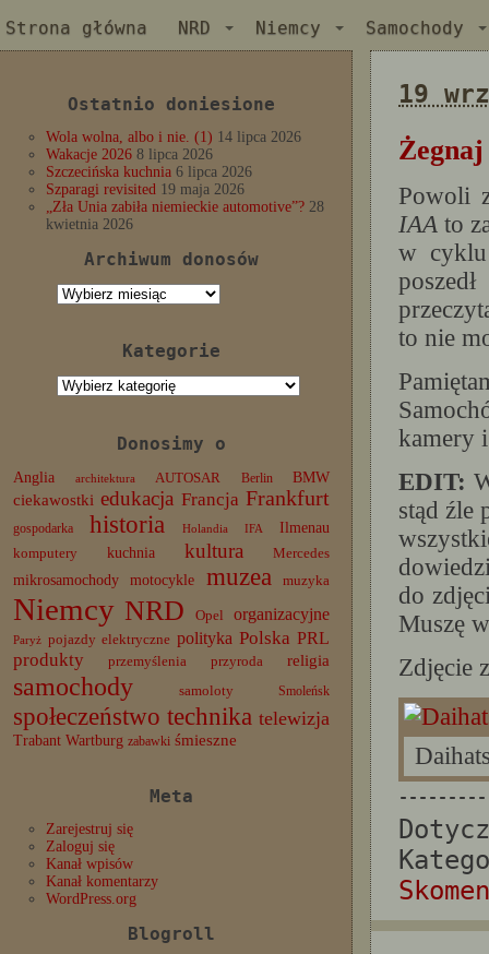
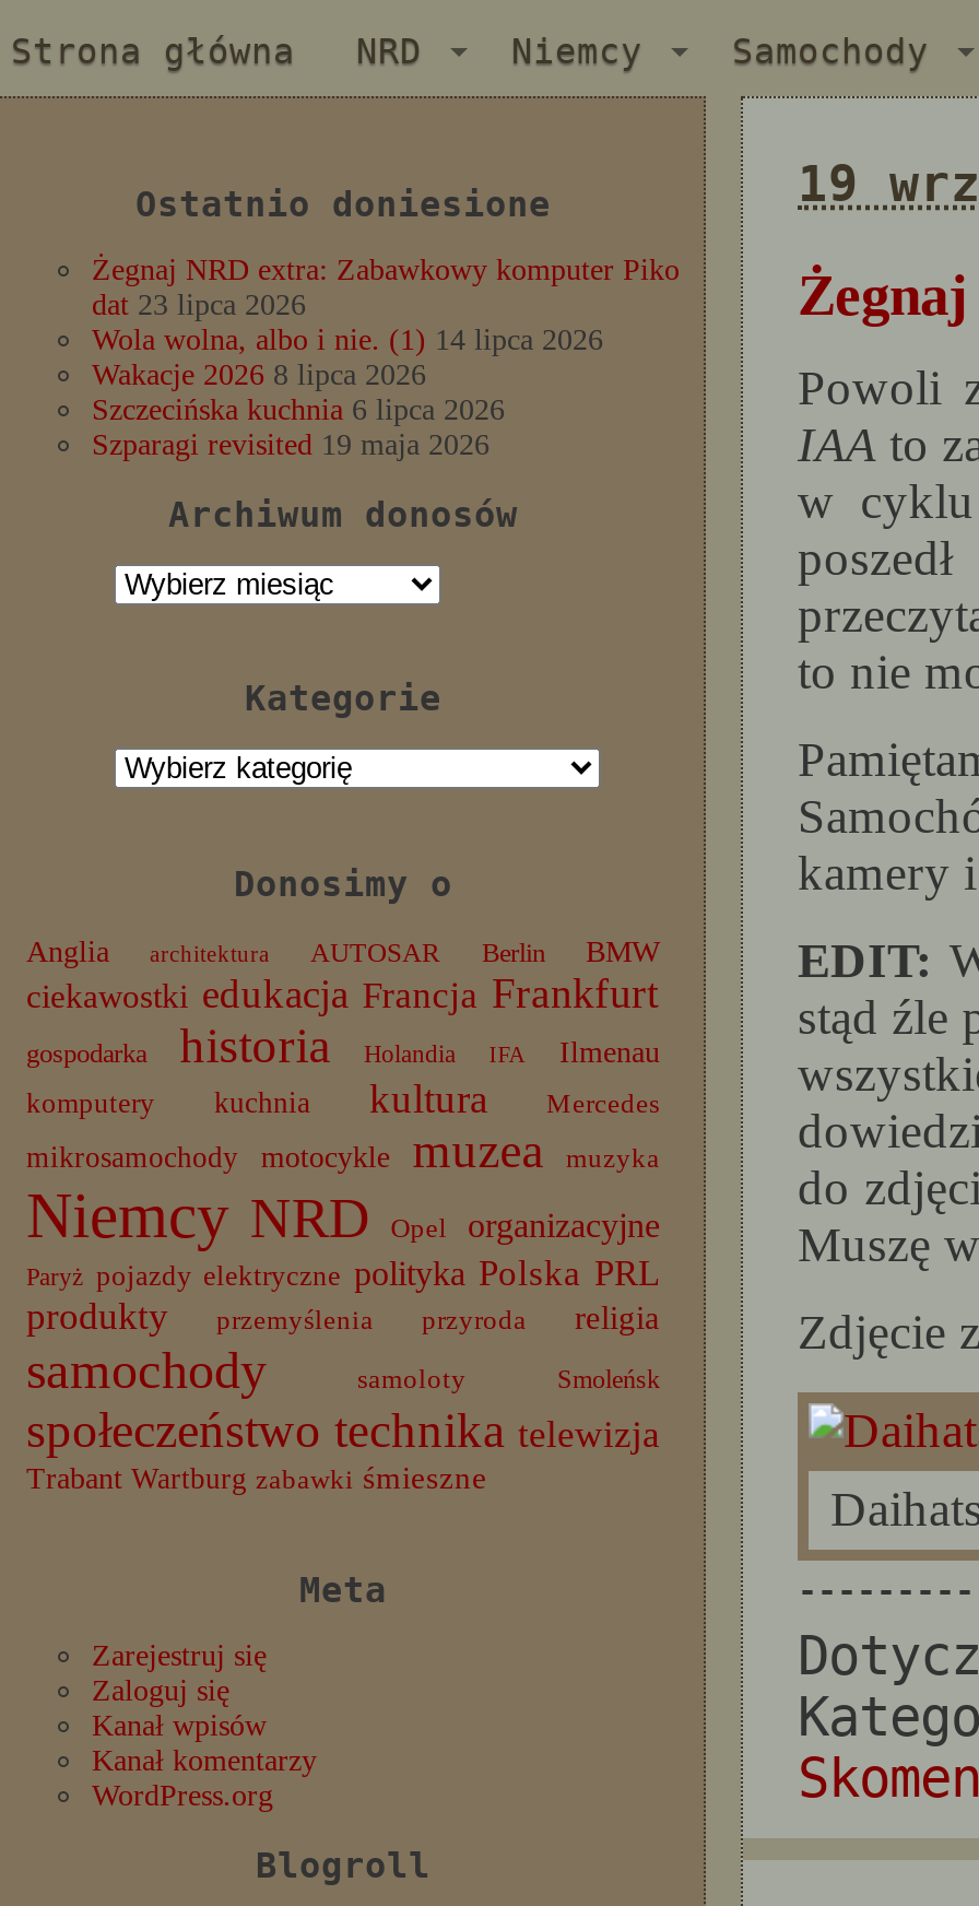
none -> [92,254,680,322] Żegnaj NRD extra: Zabawkowy komputer Piko | dat 23 lipca 2026
moved [46,129,301,198] -> [92,324,603,462]: Wola wolna, albo i nie. (1) 14 lipca 2026 | Wakacje 2026 8 lipca 2026 | Szczecińska kuchnia 6 lipca 2026 | Szparagi revisited 19 maja 2026
[46,199,324,233] „Zła Unia zabiła niemieckie automotive”? 28 | kwietnia 2026 -> none

